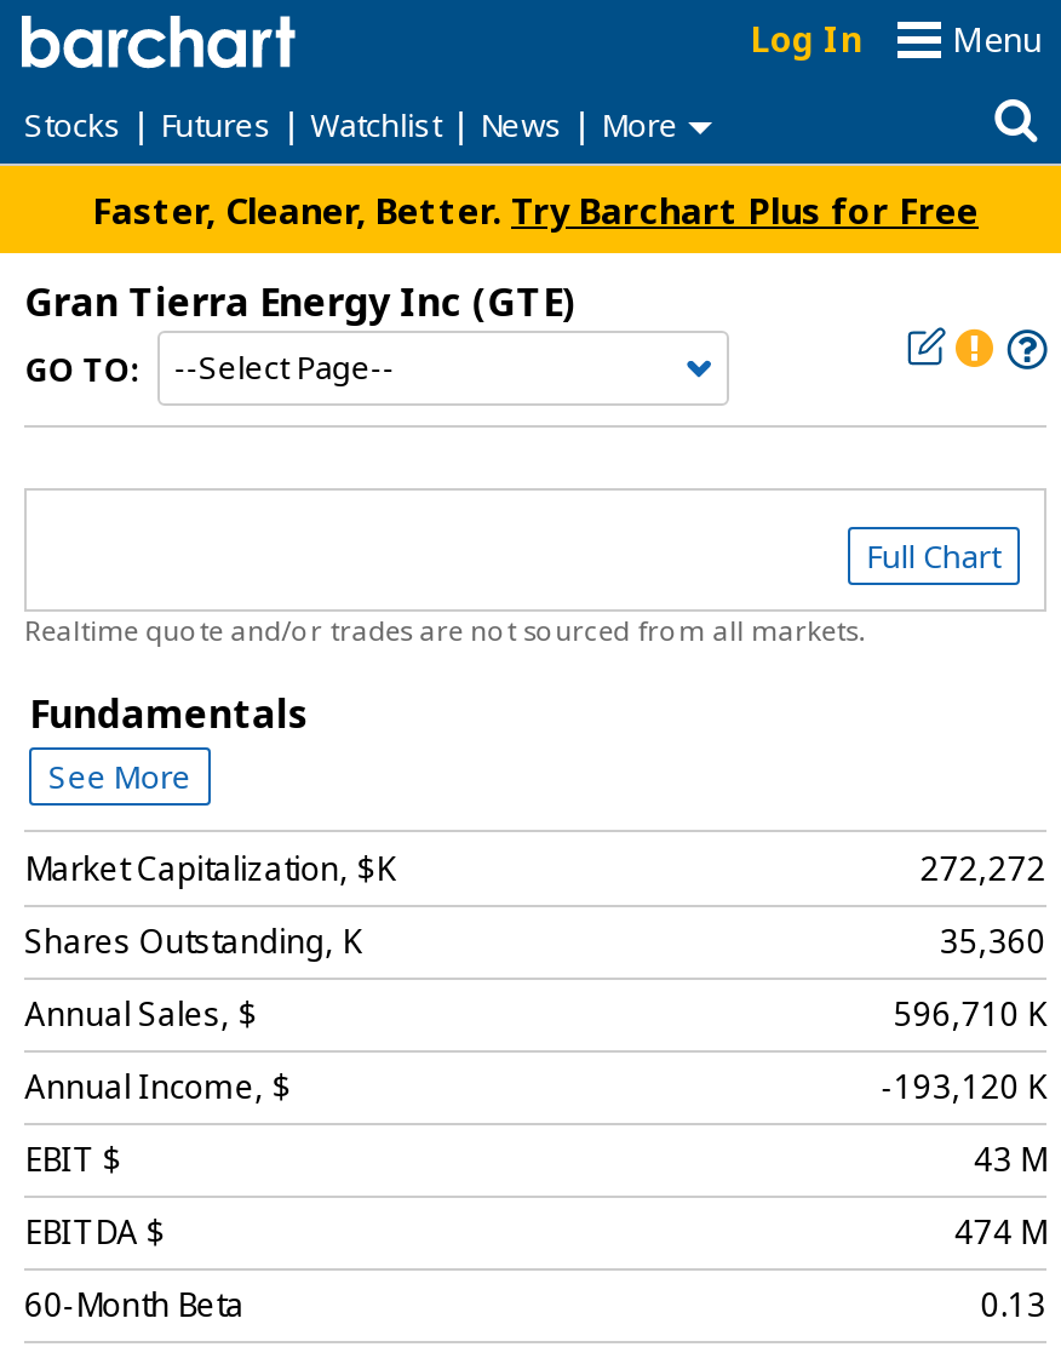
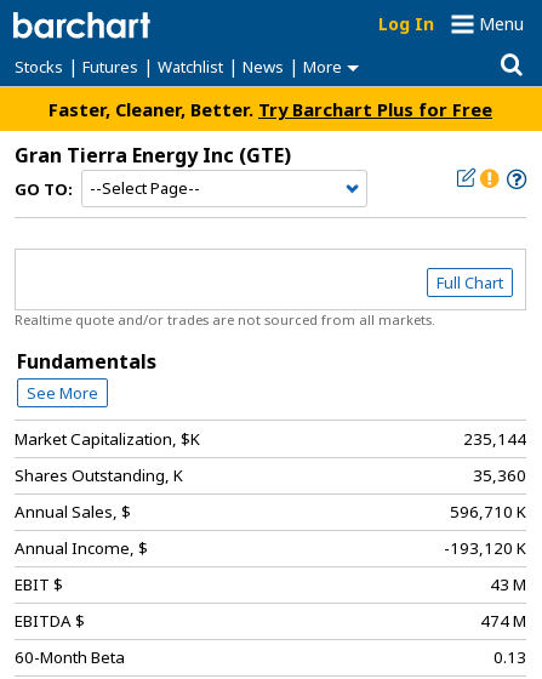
[920,846,1046,890] 272,272 -> [463,428,526,450] 235,144

